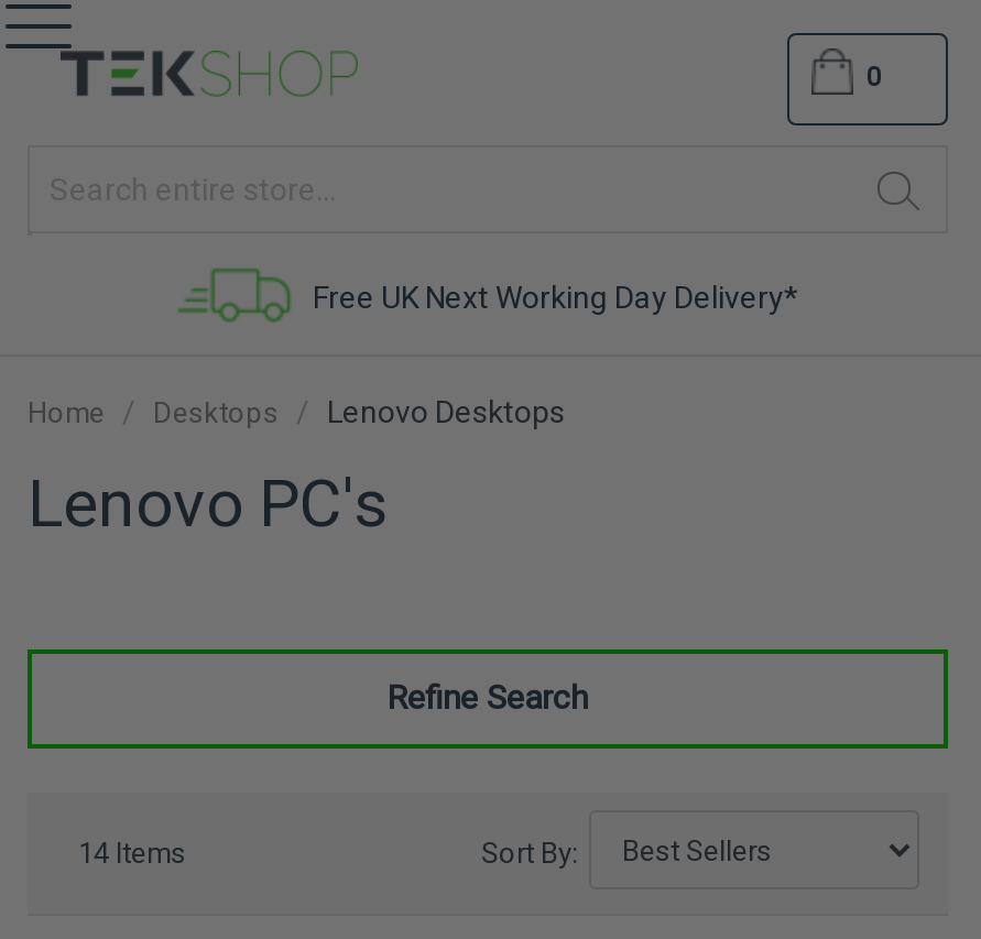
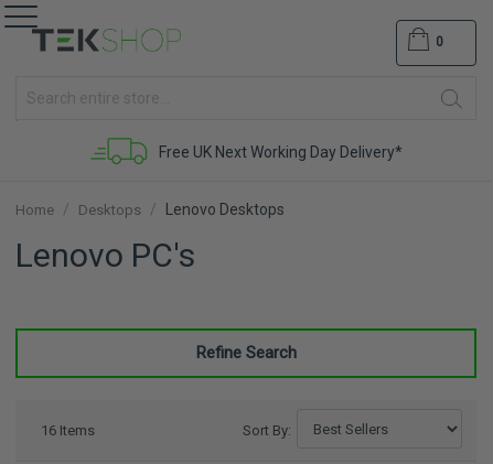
[78,837,186,870] 14 Items -> [41,422,95,439] 16 Items

